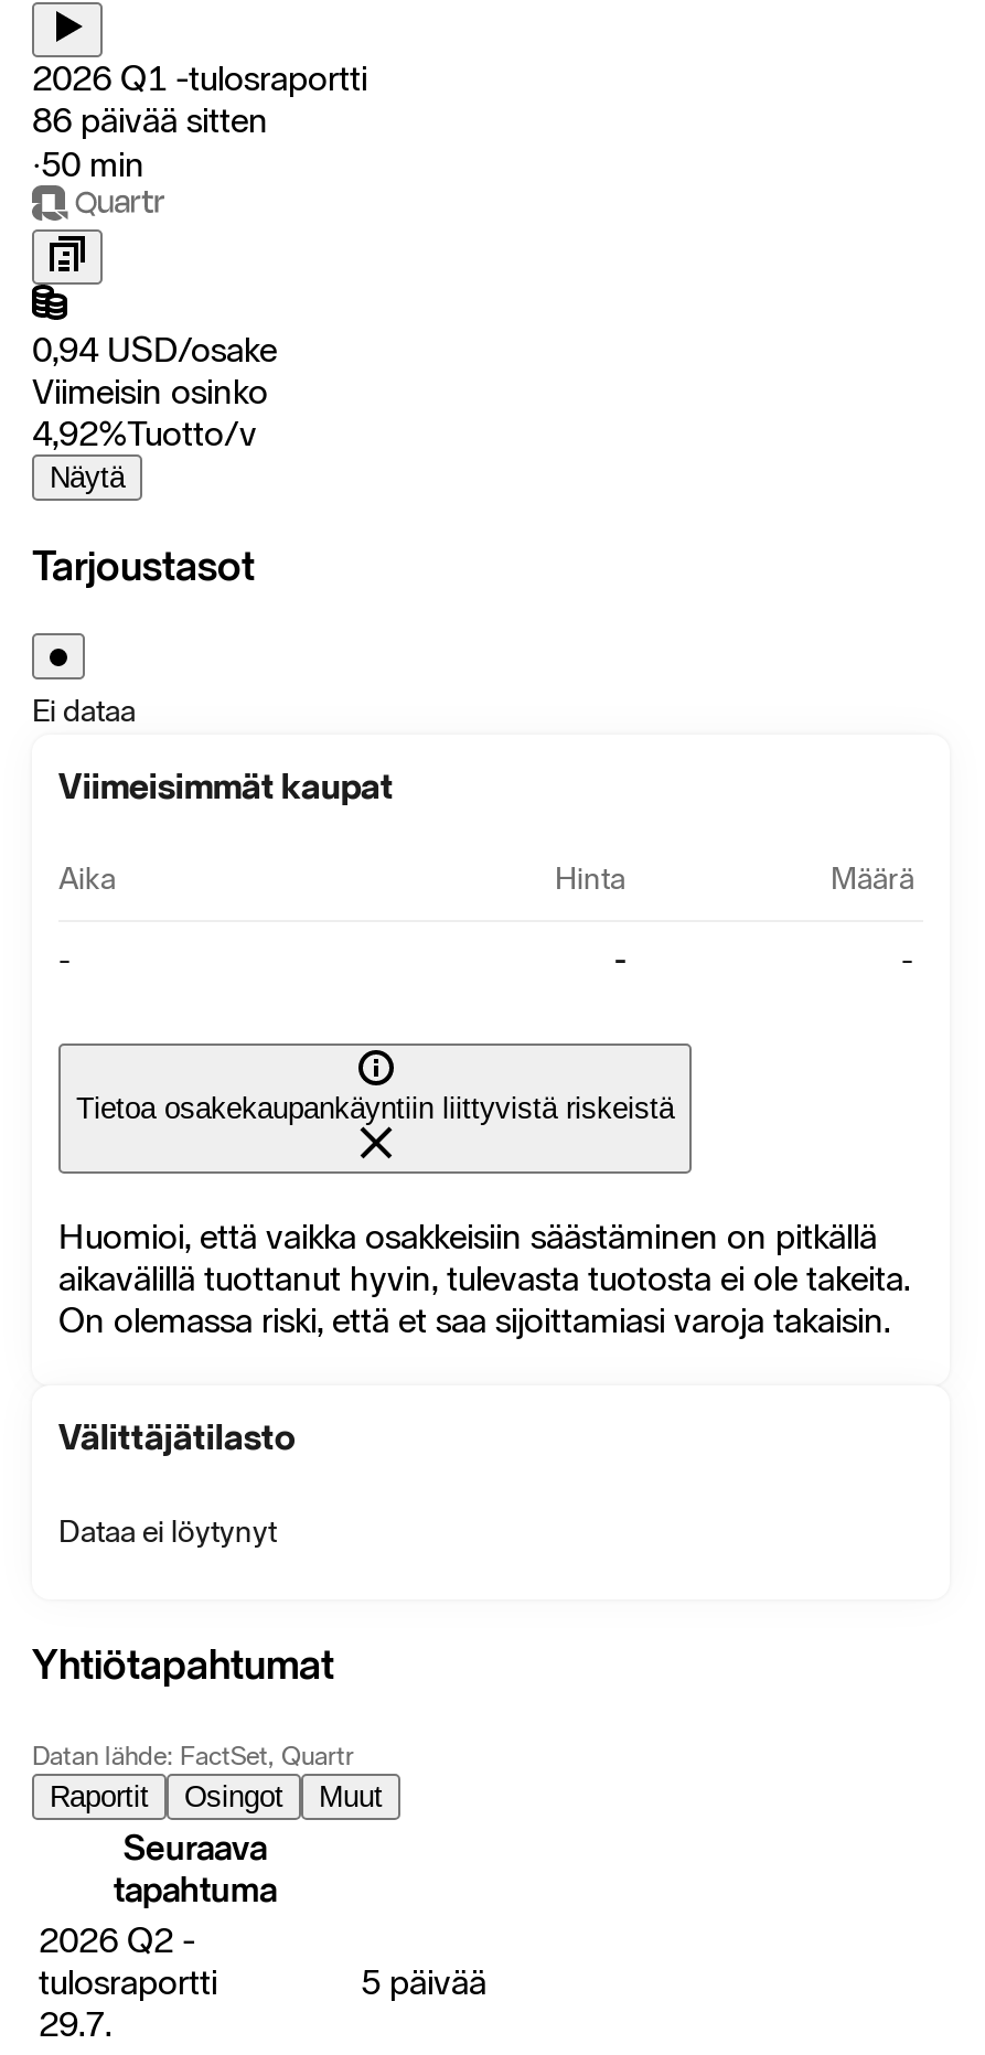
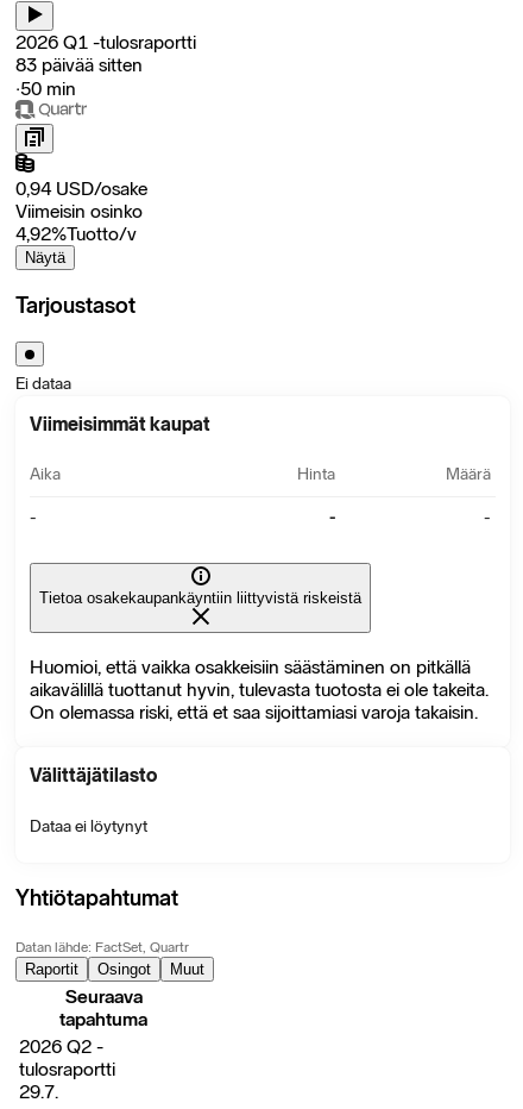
[32,99,268,141] 86 päivää sitten -> [15,53,143,76] 83 päivää sitten
[361,1961,486,2003] 5 päivää -> none

